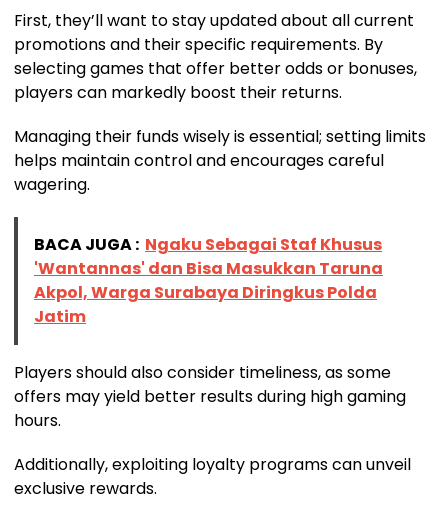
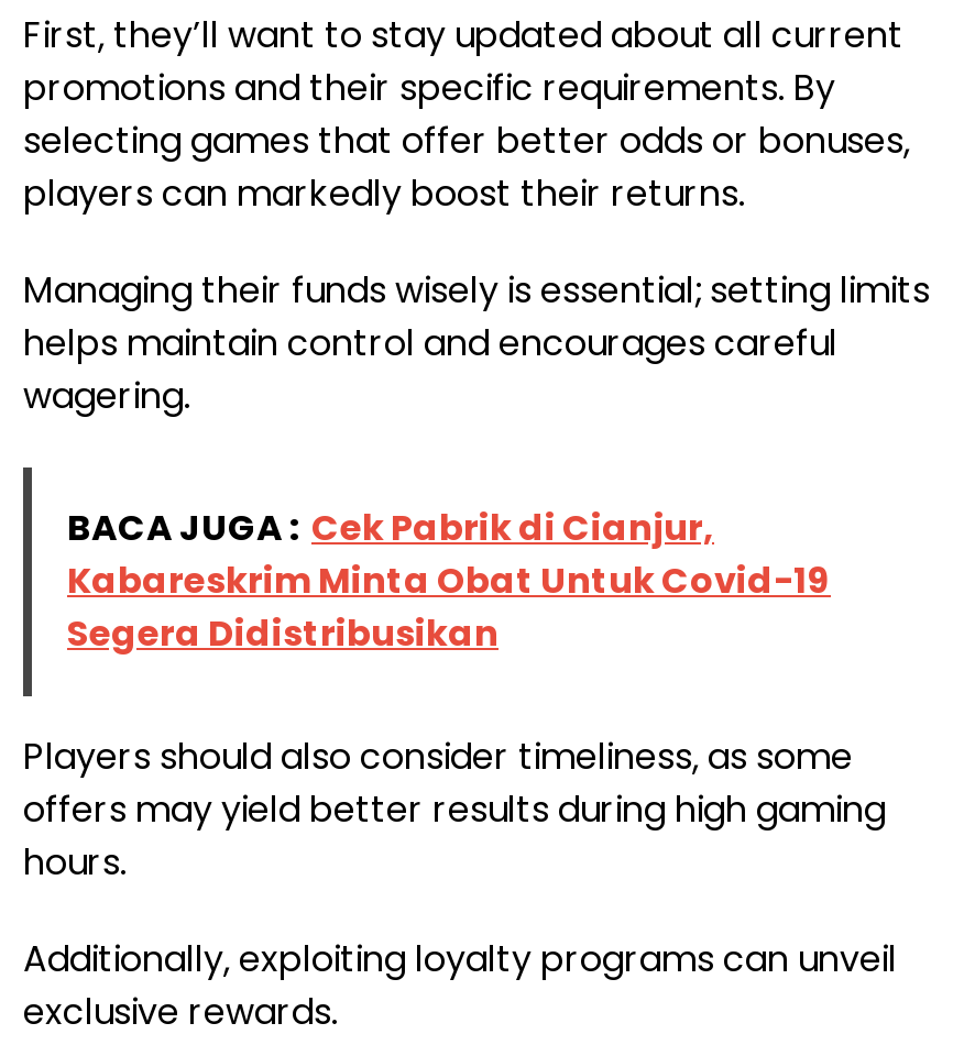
[34,233,383,328] BACA JUGA : Ngaku Sebagai Staf Khusus | 'Wantannas' dan Bisa Masukkan Taruna | Akpol, Warga Surabaya Diringkus Polda | Jatim -> [67,503,831,659] BACA JUGA : Cek Pabrik di Cianjur, | Kabareskrim Minta Obat Untuk Covid-19 | Segera Didistribusikan

